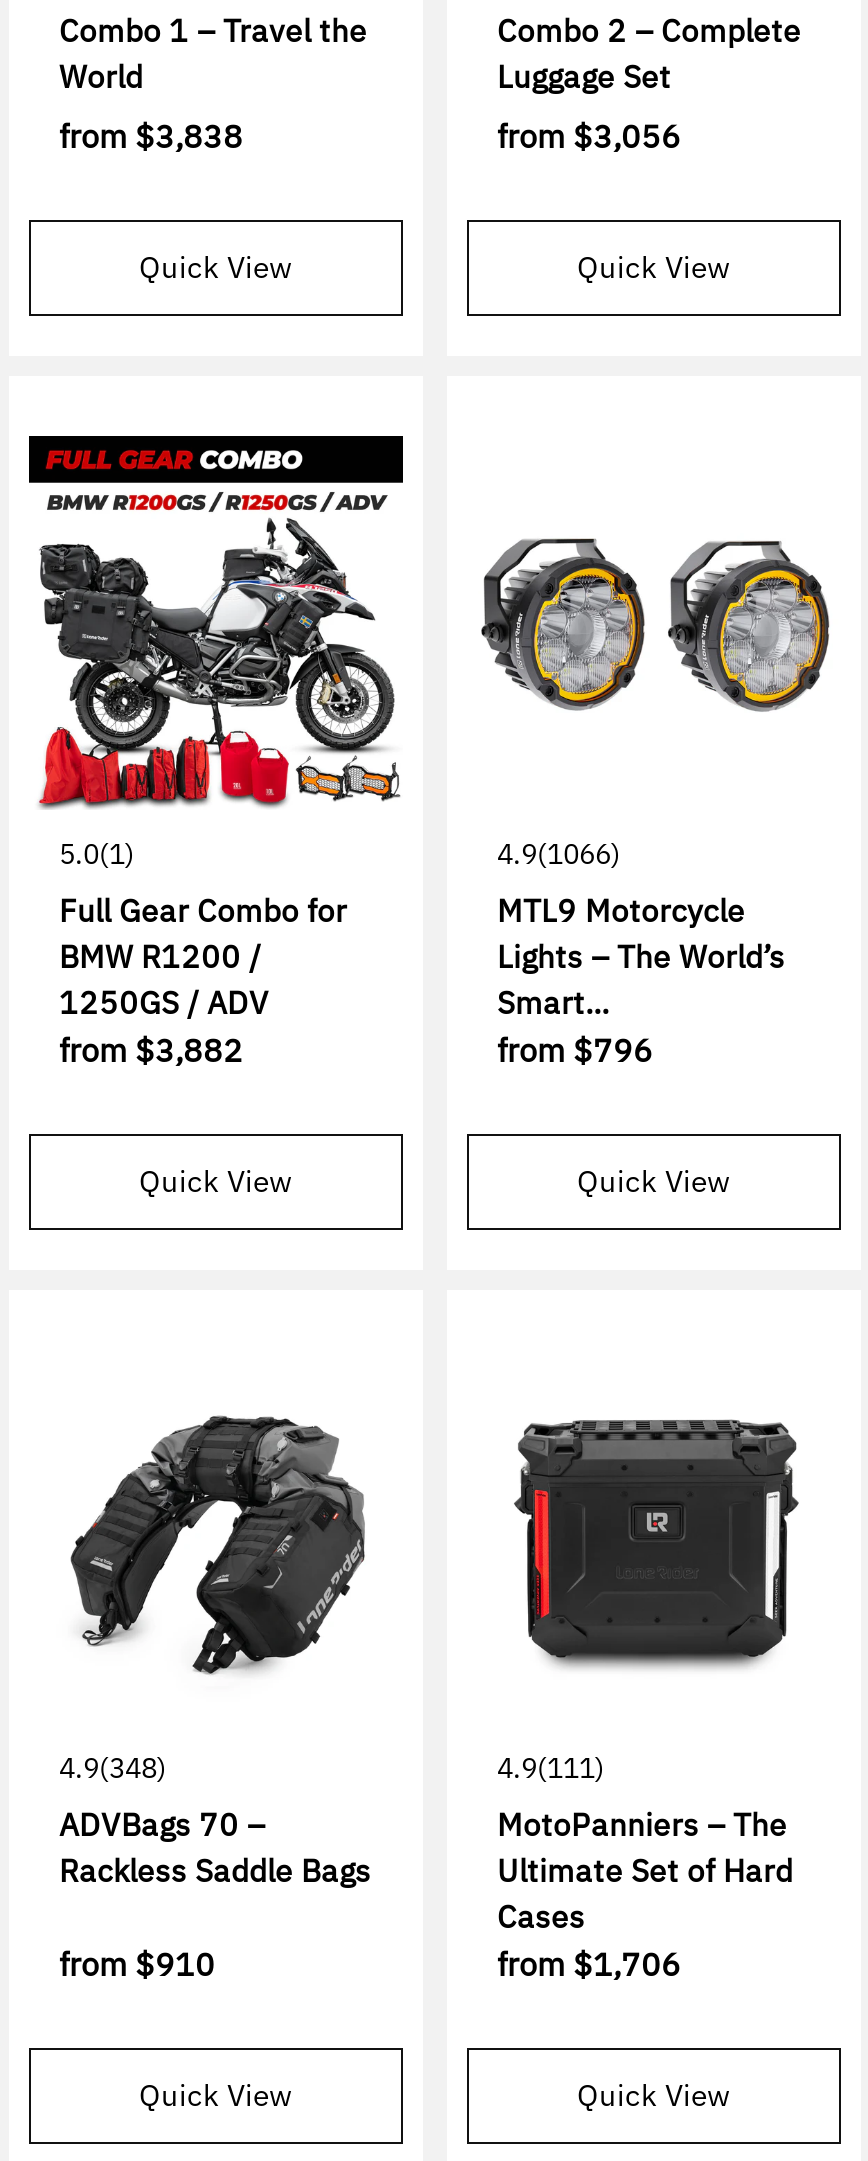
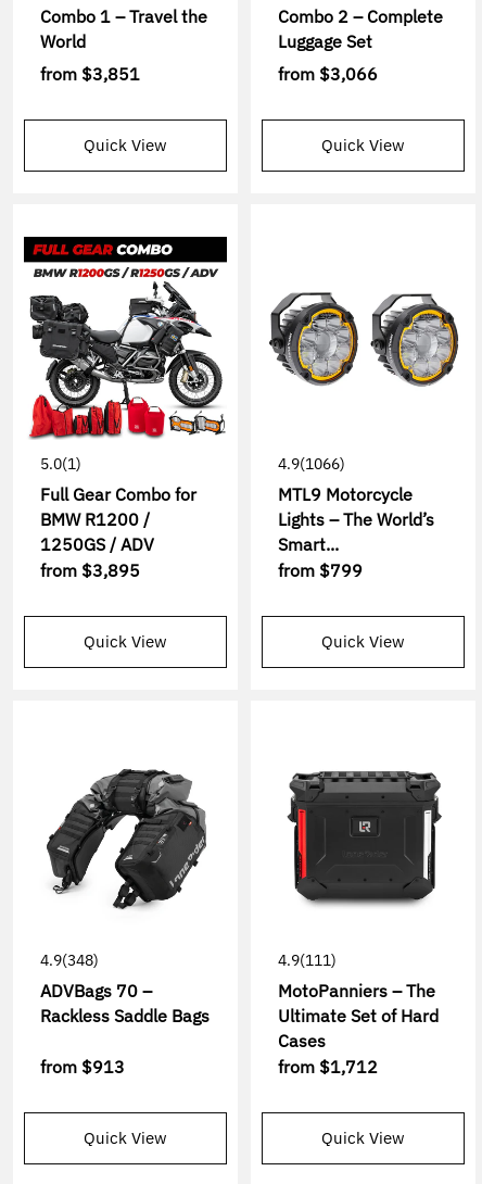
[59,116,243,156] from $3,838 -> [40,63,140,85] from $3,851
[497,116,681,156] from $3,056 -> [278,63,378,85] from $3,066
[59,1030,243,1070] from $3,882 -> [40,559,140,581] from $3,895
[497,1030,653,1070] from $796 -> [278,559,363,581] from $799
[59,1944,215,1984] from $910 -> [40,1056,125,1078] from $913
[497,1944,681,1984] from $1,706 -> [278,1056,378,1078] from $1,712

